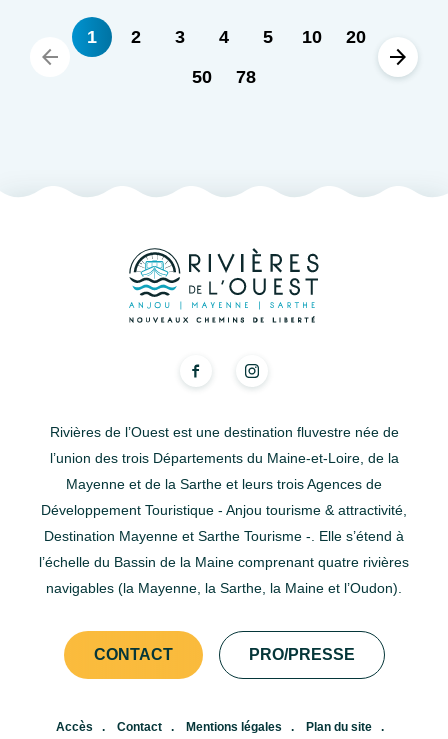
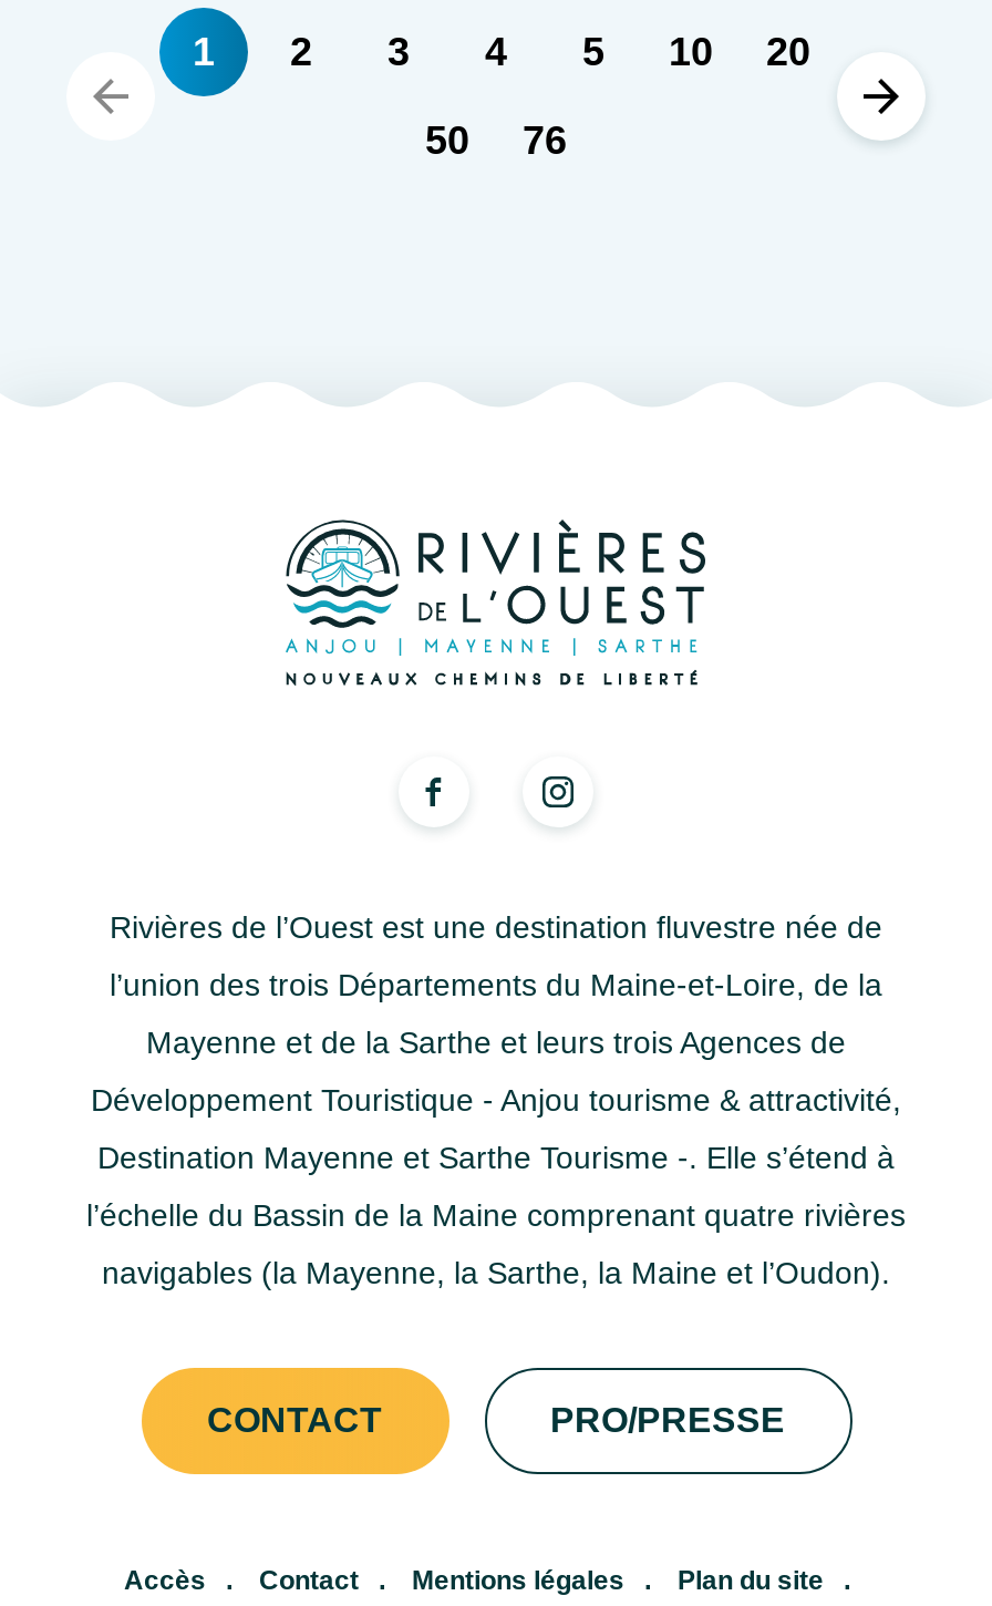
[192,67,256,87] 50 78 -> [425,118,567,163] 50 76

